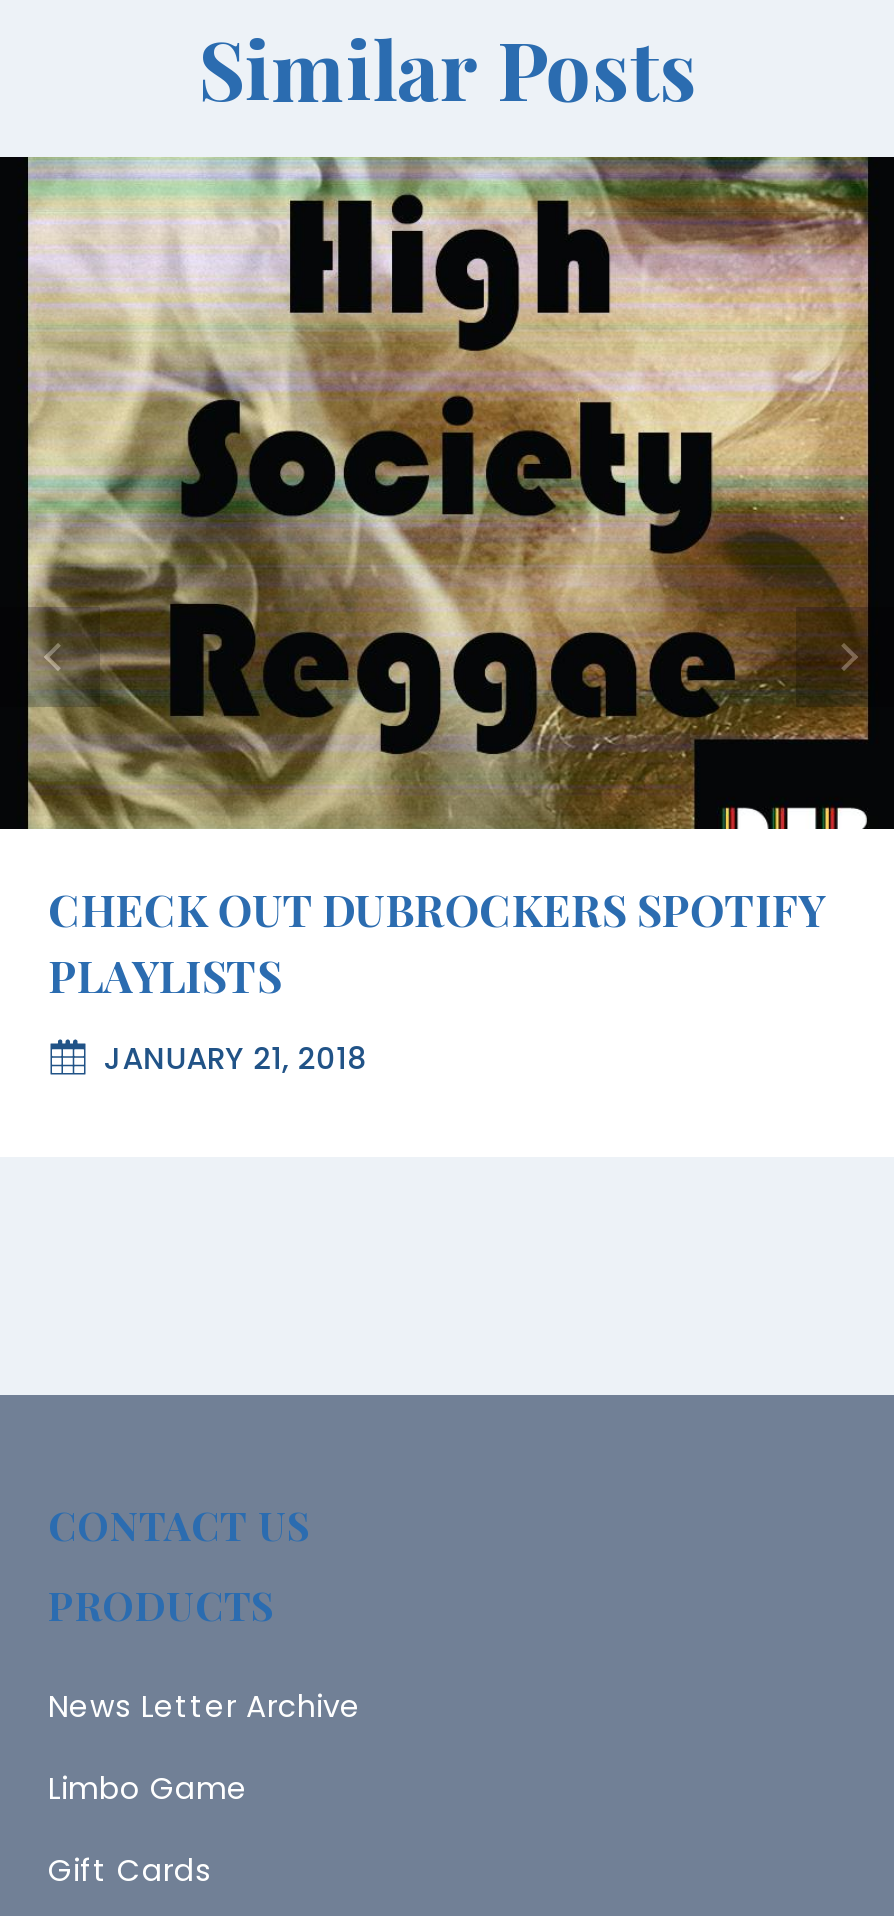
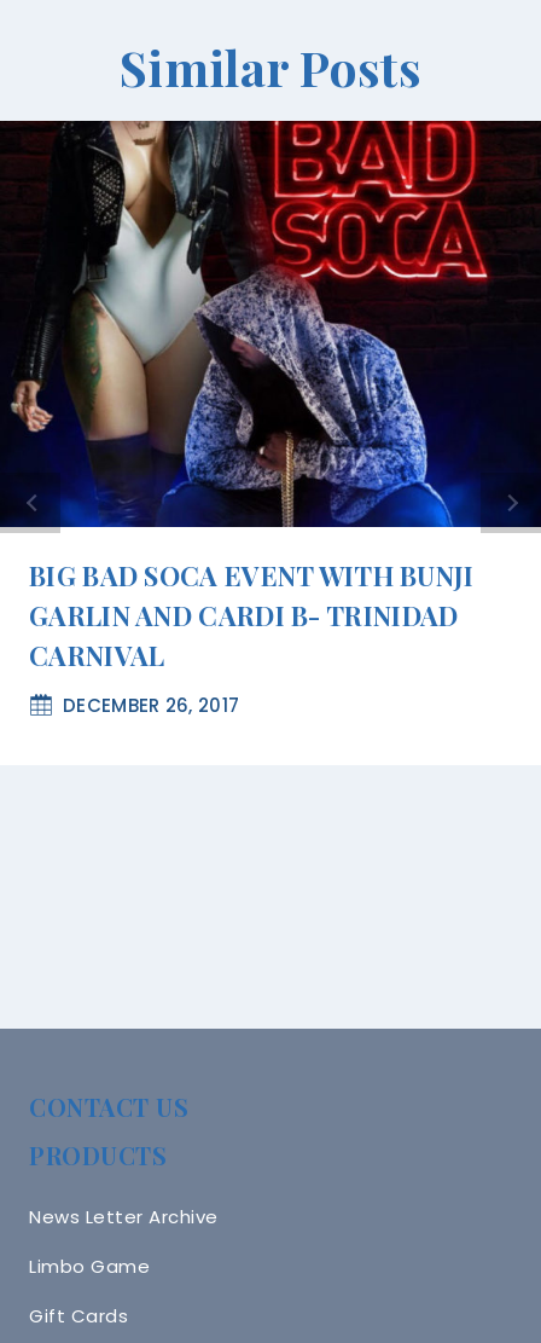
[8,155,884,1006] [image] | CHECK OUT DUBROCKERS SPOTIFY | PLAYLISTS -> [4,120,537,674] [image] | BIG BAD SOCA EVENT WITH BUNJI | GARLIN AND CARDI B- TRINIDAD | CARNIVAL
[104,1038,368,1080] JANUARY 21, 2018 -> [63,693,239,719] DECEMBER 26, 2017

